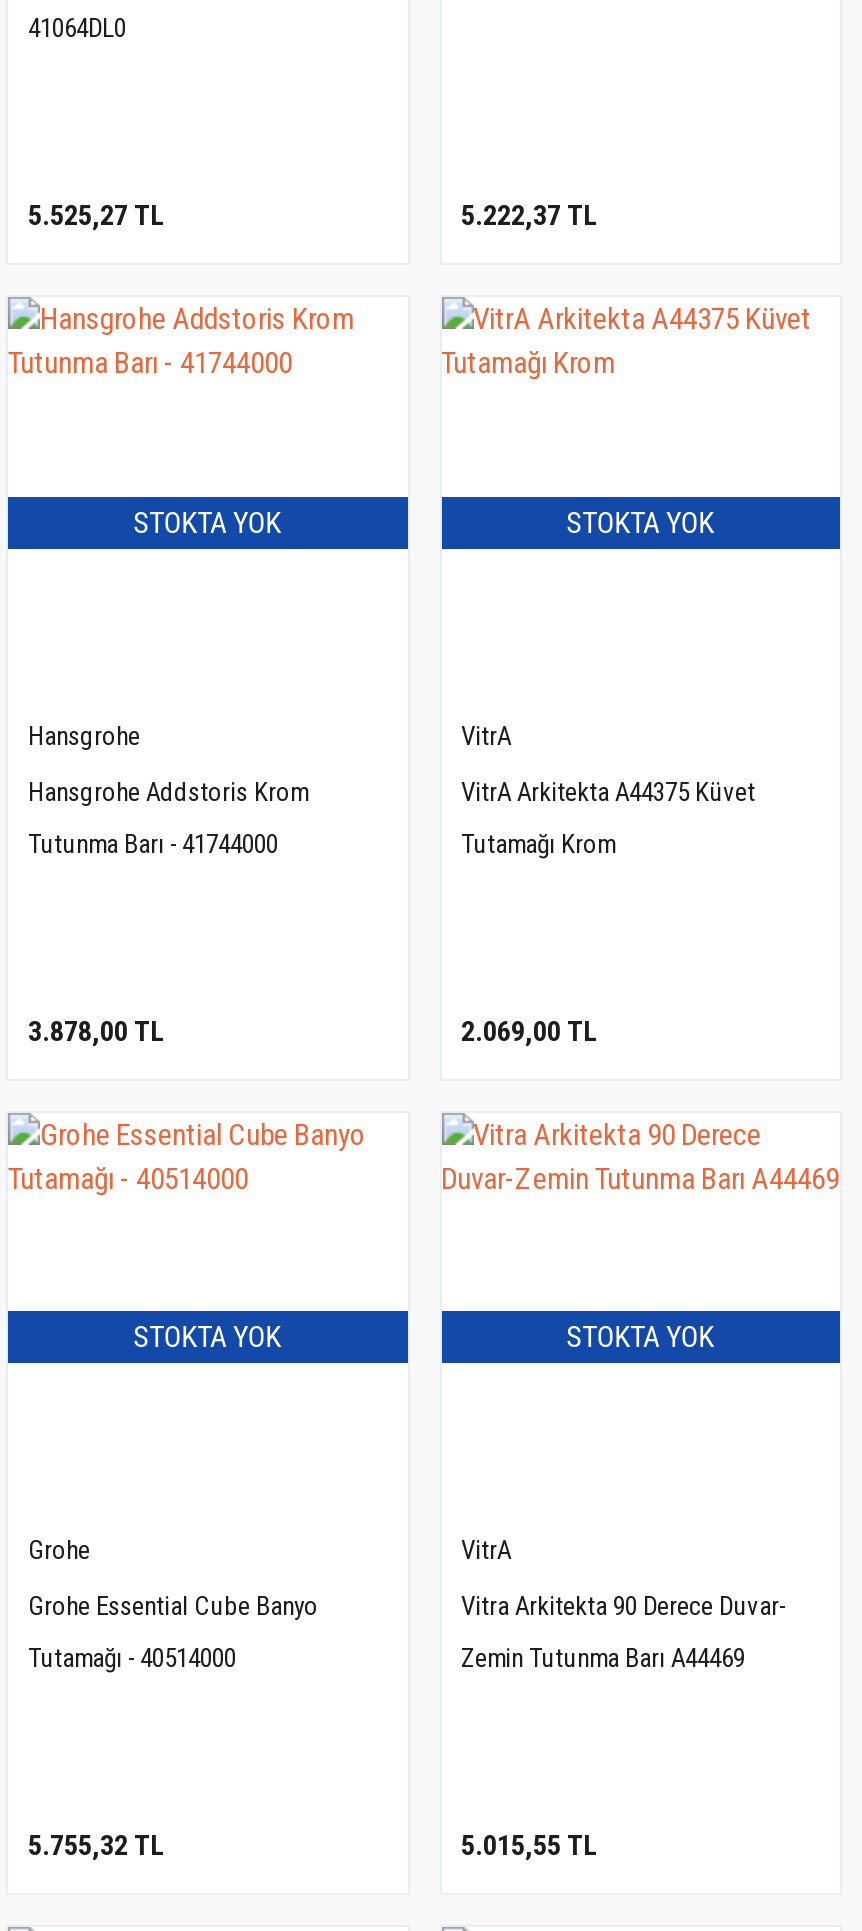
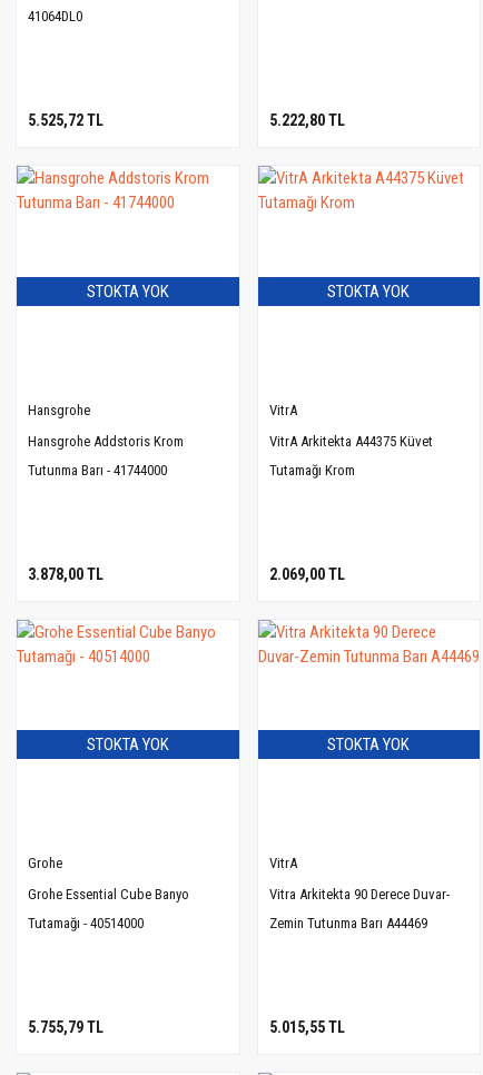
[28,199,164,231] 5.525,27 TL -> [28,112,103,129] 5.525,72 TL
[461,199,597,231] 5.222,37 TL -> [269,112,344,129] 5.222,80 TL
[28,1829,164,1861] 5.755,32 TL -> [28,1018,103,1036] 5.755,79 TL

